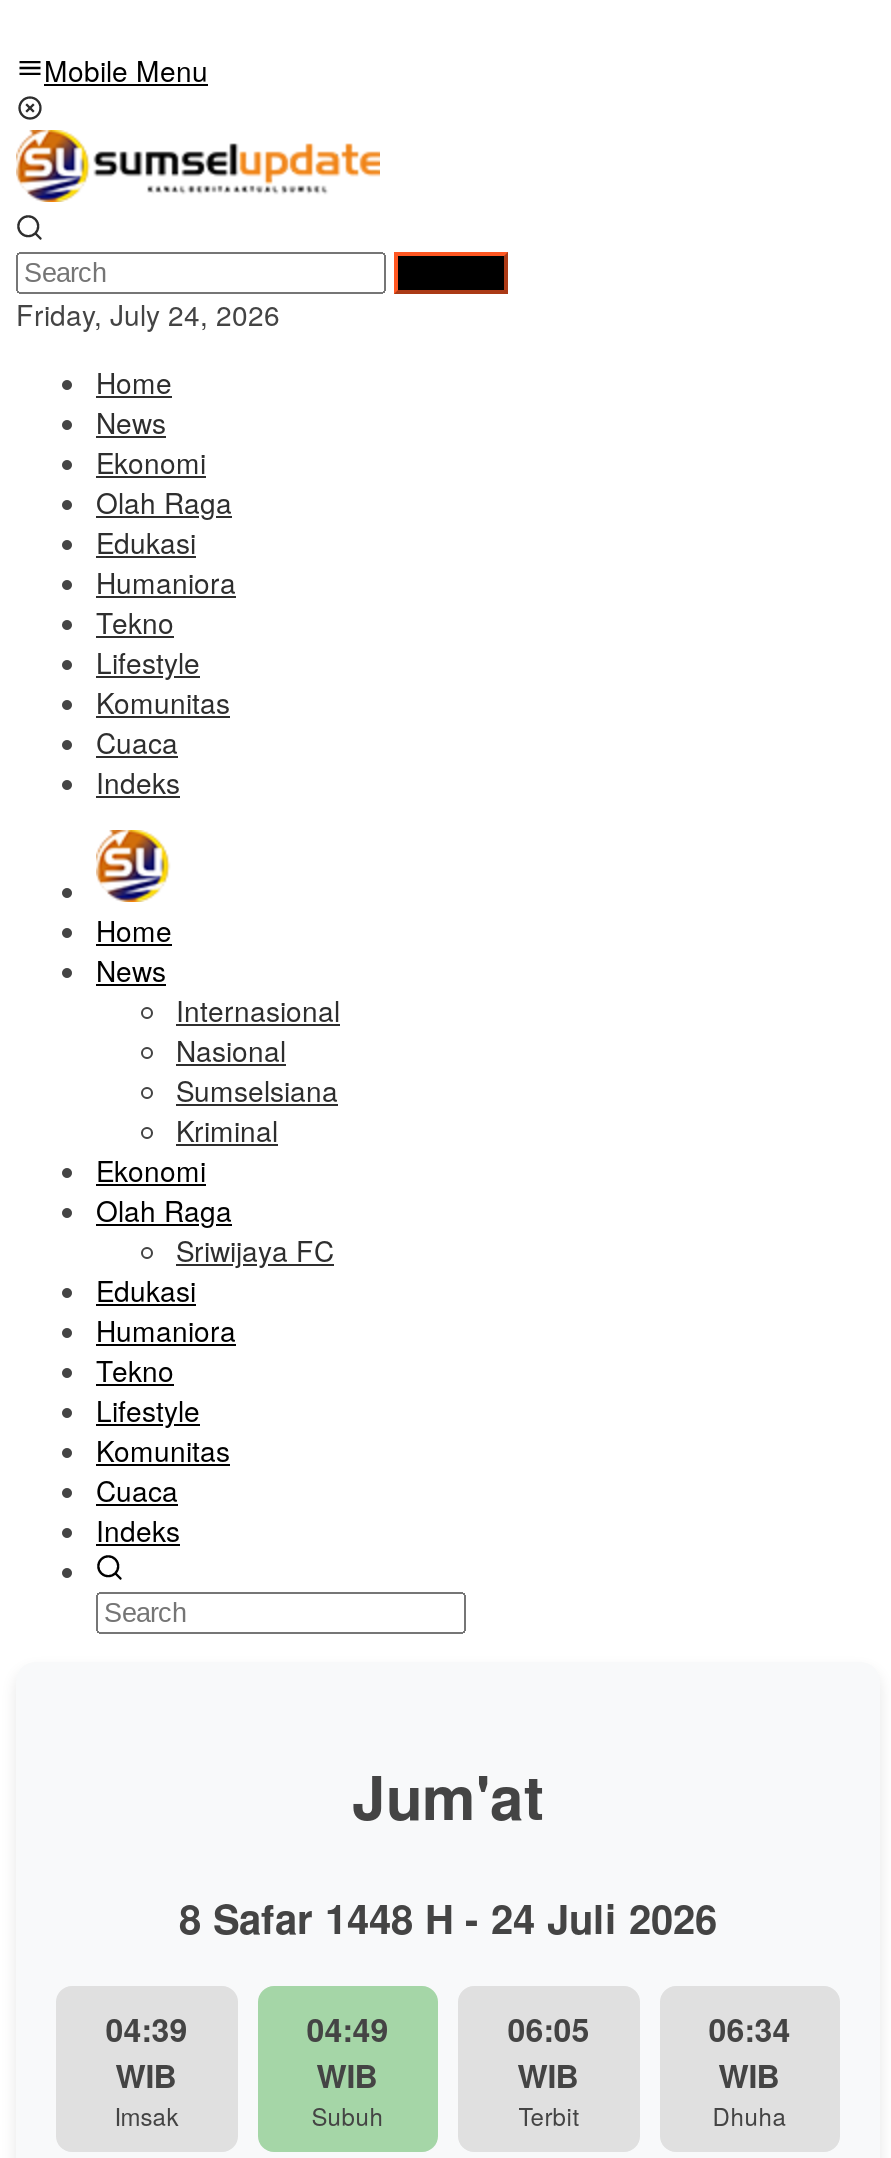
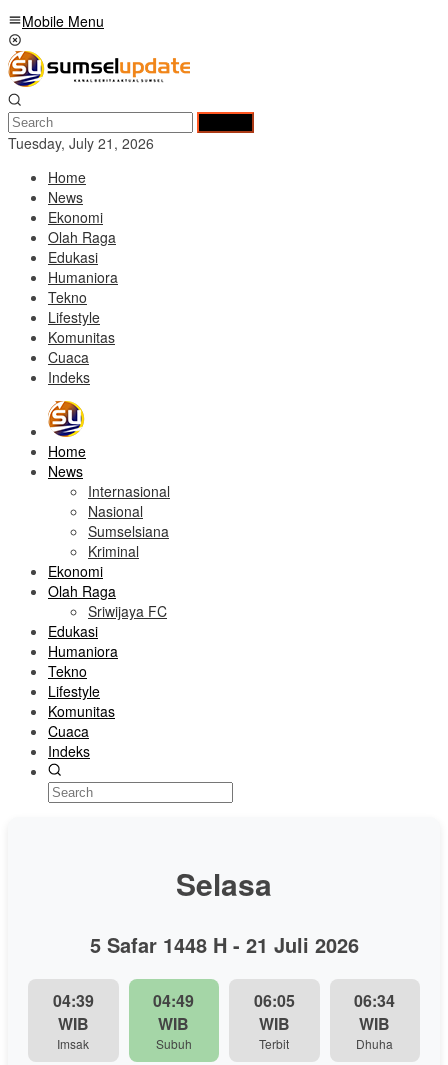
[16,294,280,334] Friday, July 24, 2026 -> [8,133,154,153] Tuesday, July 21, 2026
[352,1752,544,1838] Jum'at -> [176,862,272,905] Selasa
[179,1888,717,1946] 8 Safar 1448 H - 24 Juli 2026 -> [89,930,358,959] 5 Safar 1448 H - 21 Juli 2026

